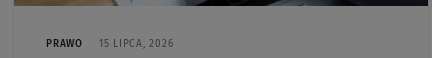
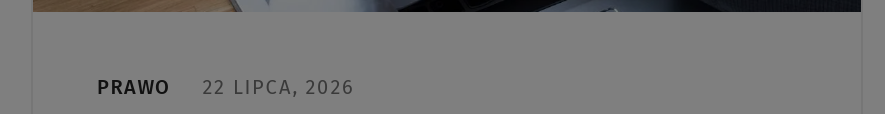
[46,38,173,50] PRAWO 15 LIPCA, 2026 -> [97,75,353,99] PRAWO 22 LIPCA, 2026

